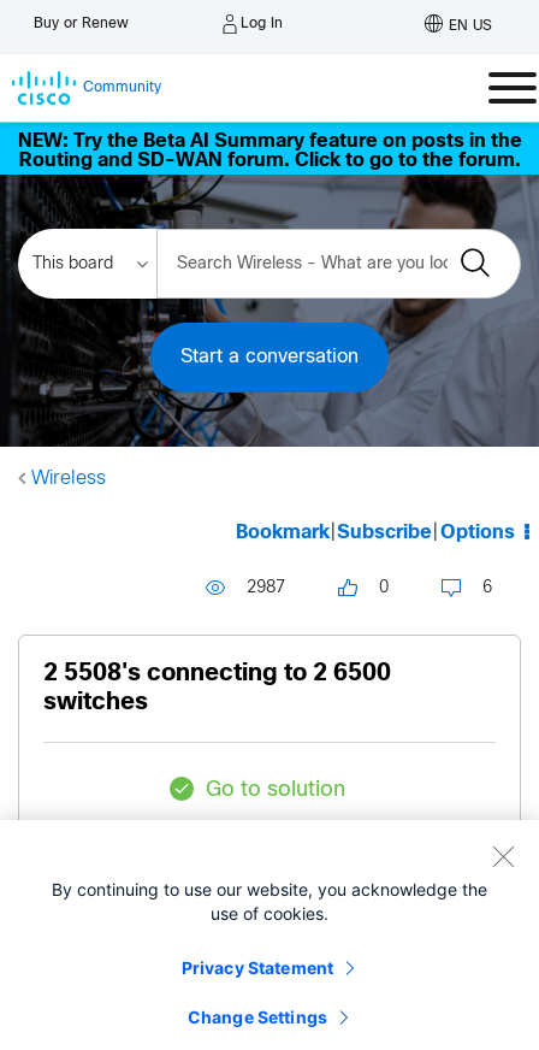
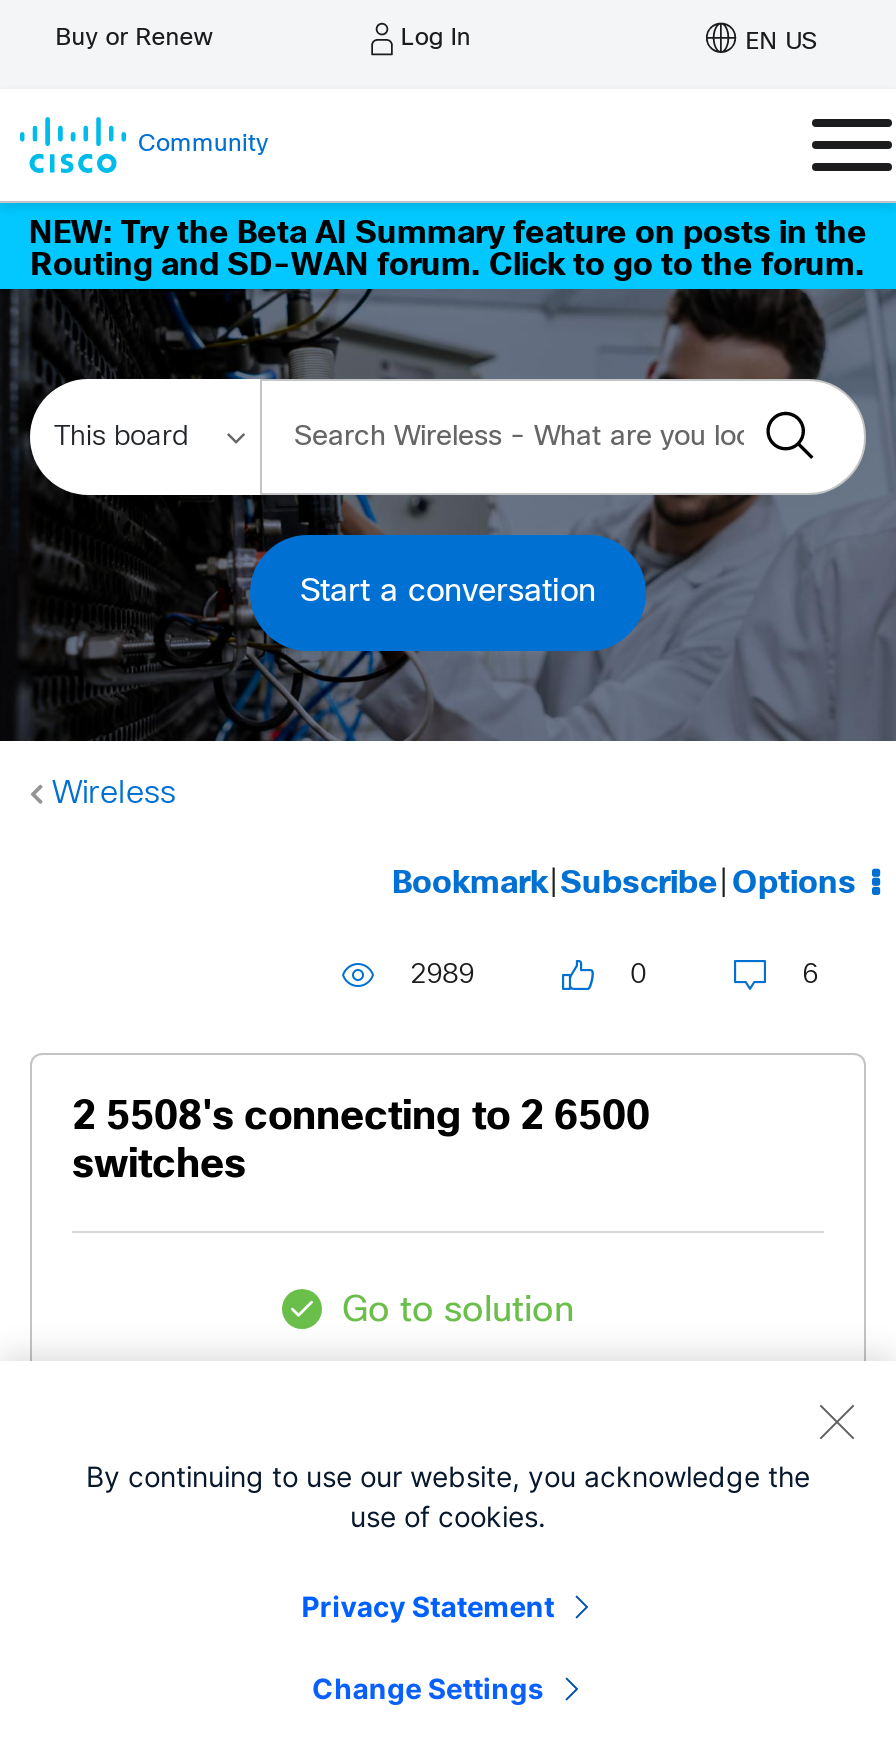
[247,580,285,596] 2987 -> [410,963,474,989] 2989

